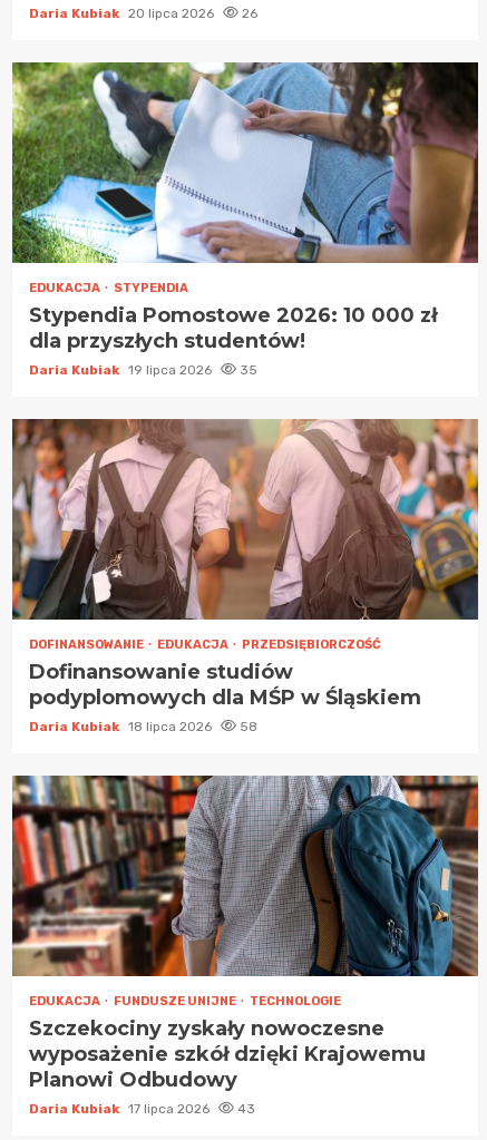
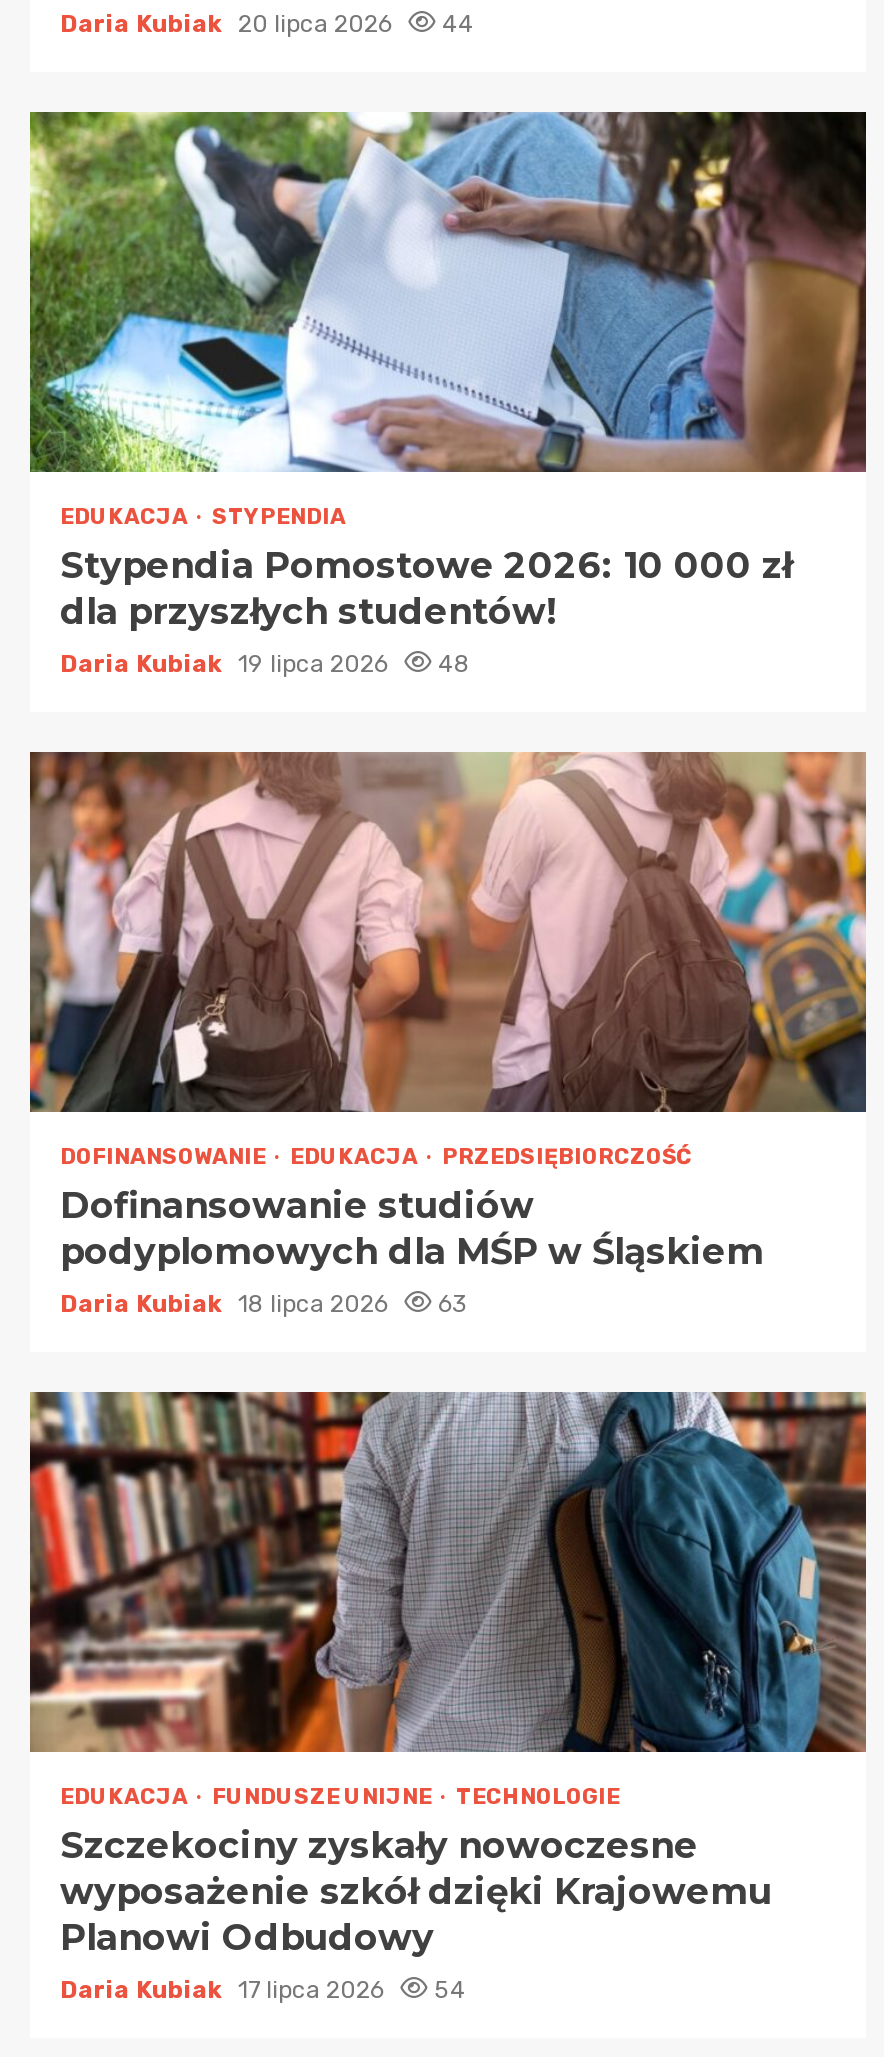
[29,5,257,21] Daria Kubiak 20 lipca 2026 26 -> [60,9,474,37] Daria Kubiak 20 lipca 2026 44
[29,362,257,377] Daria Kubiak 19 lipca 2026 35 -> [60,649,470,677] Daria Kubiak 19 lipca 2026 48
[29,718,257,734] Daria Kubiak 18 lipca 2026 58 -> [60,1289,468,1317] Daria Kubiak 18 lipca 2026 63
[29,1101,255,1116] Daria Kubiak 17 lipca 2026 43 -> [60,1975,466,2003] Daria Kubiak 17 lipca 2026 54

